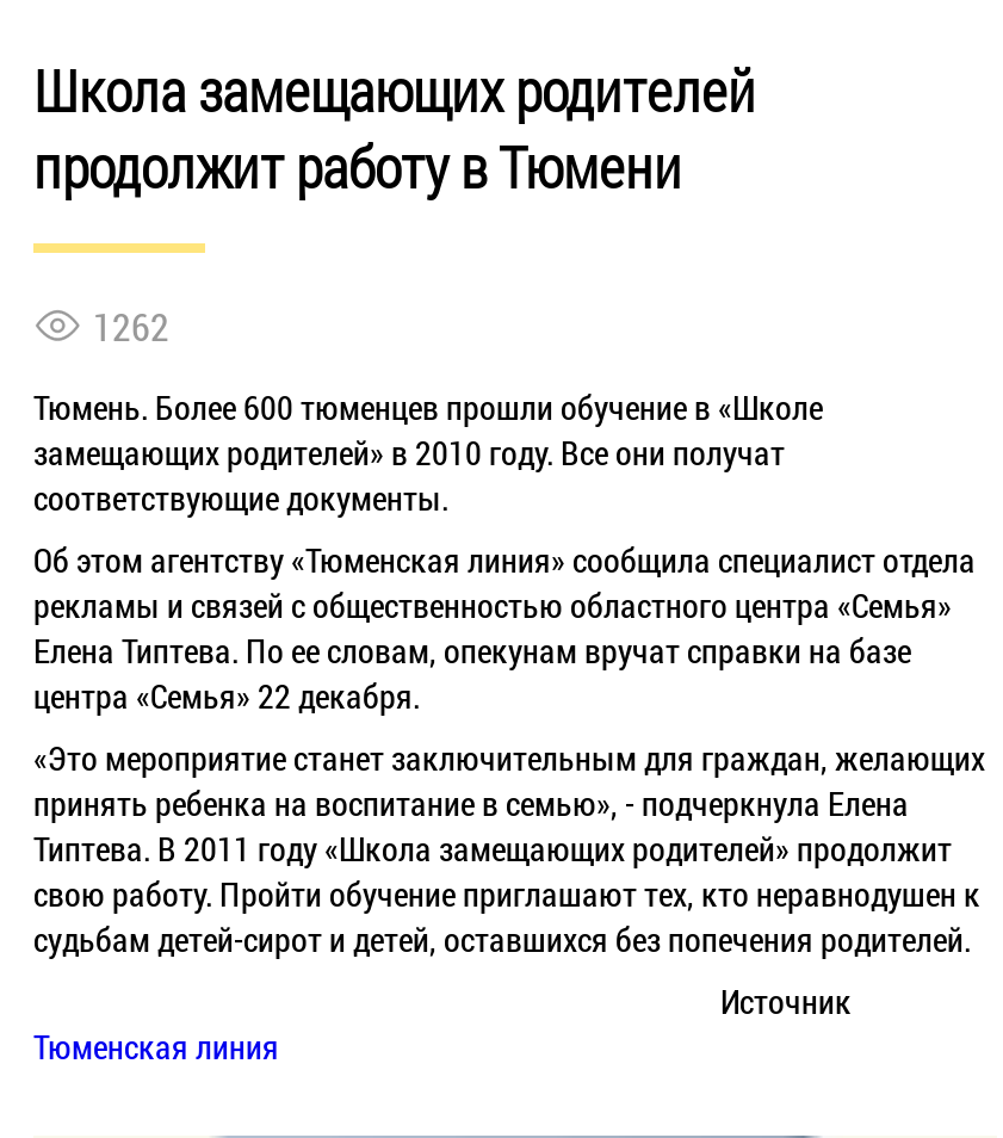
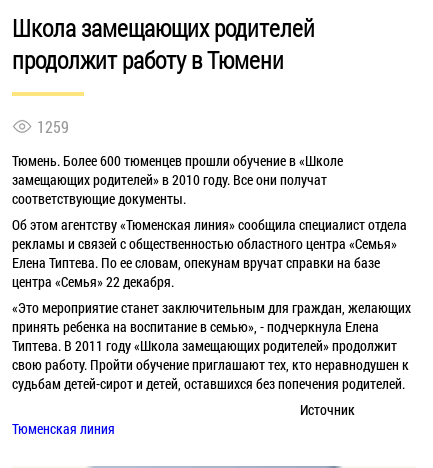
[93,300,169,350] 1262 -> [37,116,69,137] 1259

